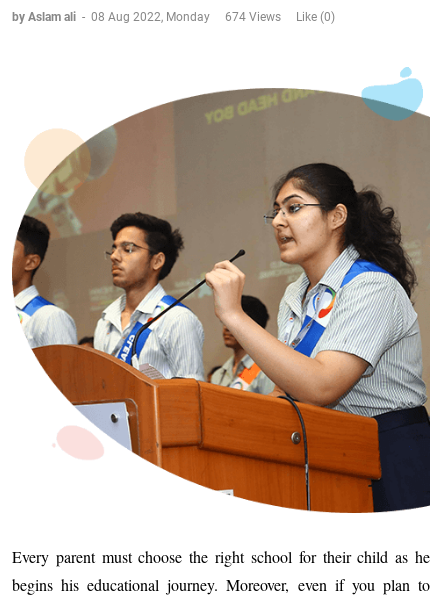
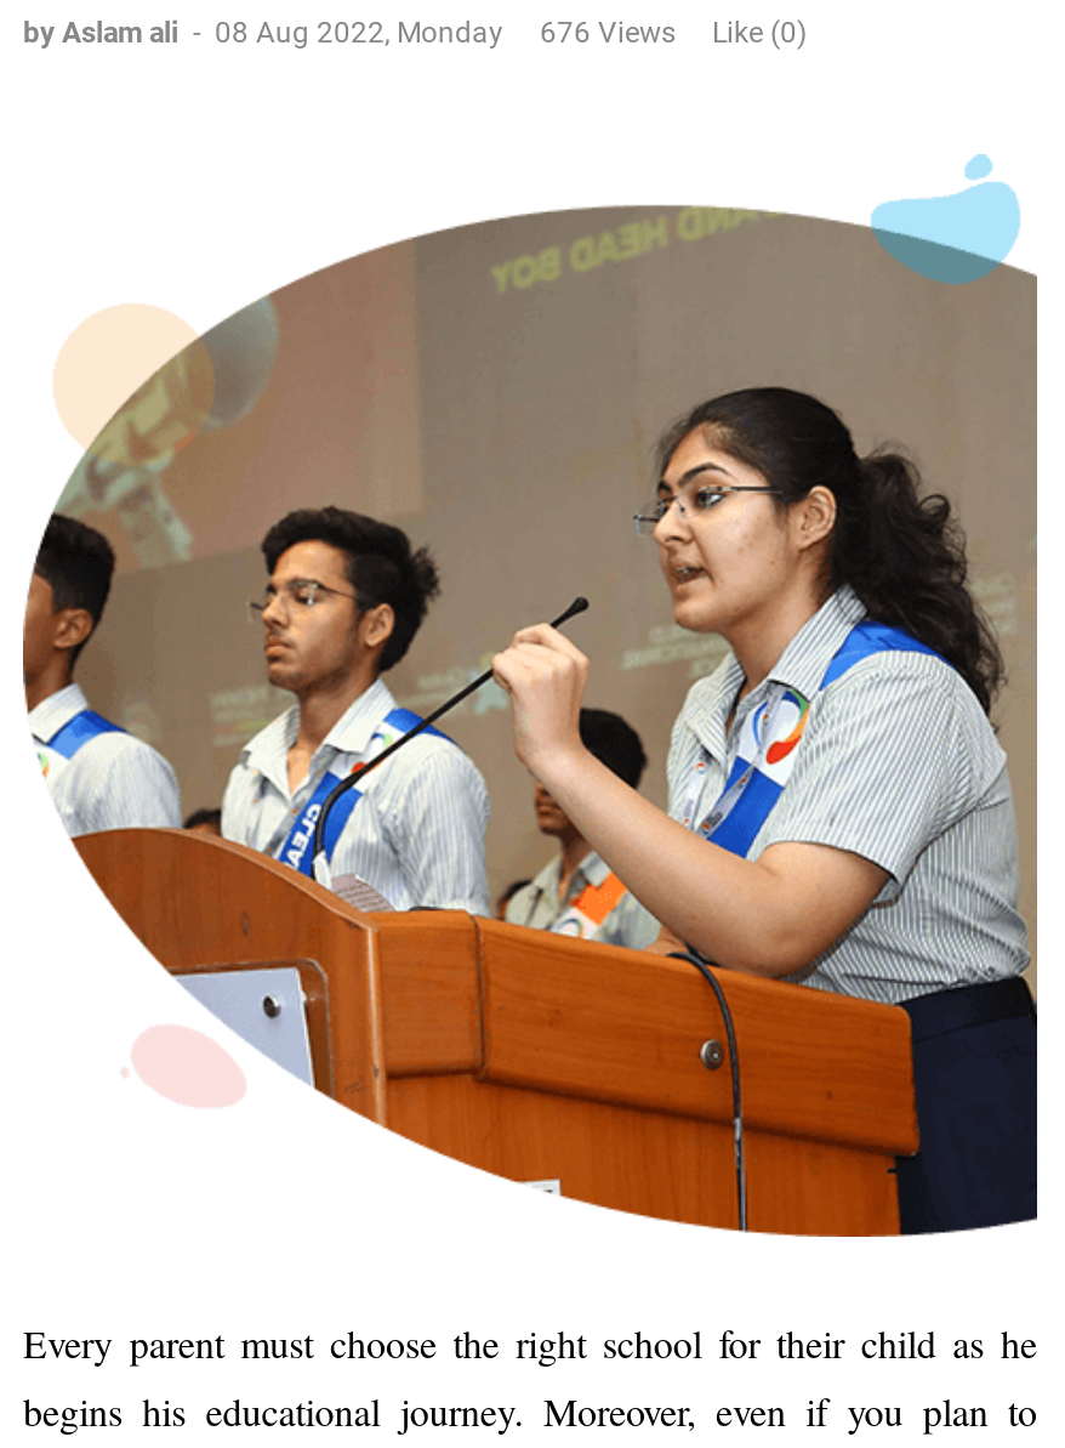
[12,10,335,24] by Aslam ali - 08 Aug 2022, Monday 674 Views Like (0) -> [23,16,807,50] by Aslam ali - 08 Aug 2022, Monday 676 Views Like (0)

